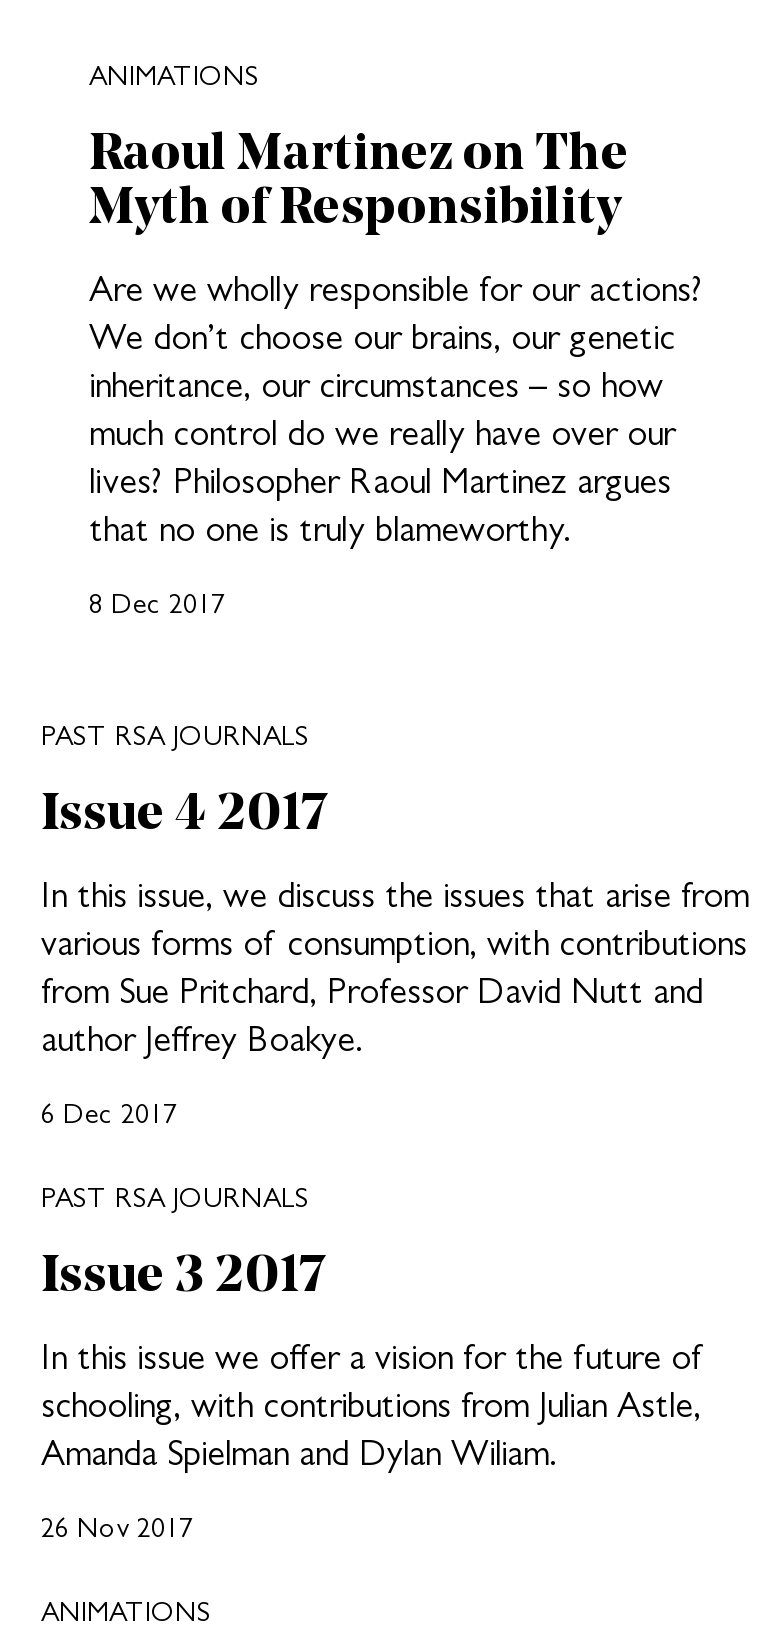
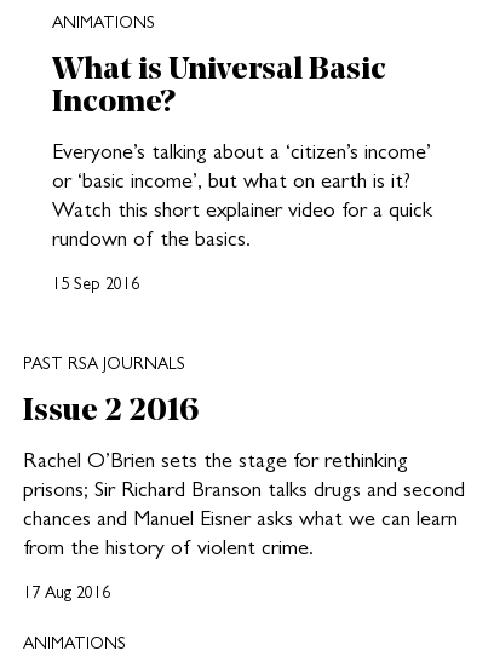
[89,118,629,236] Raoul Martinez on The | Myth of Responsibility -> [52,48,386,119] What is Universal Basic | Income?
[89,268,703,548] Are we wholly responsible for our actions? | We don’t choose our brains, our genetic | inheritance, our circumstances – so how | much control do we really have over our | lives? Philosopher Raoul Martinez argues | that no one is truly blameworthy. -> [52,139,432,250] Everyone’s talking about a ‘citizen’s income’ | or ‘basic income’, but what on earth is it? | Watch this short explainer video for a quick | rundown of the basics.
[89,586,225,618] 8 Dec 2017 -> [52,273,139,292] 15 Sep 2016
[41,778,749,1542] Issue 4 2017 | In this issue, we discuss the issues that arise from | various forms of consumption, with contributions | from Sue Pritchard, Professor David Nutt and | author Jeffrey Boakye. | 6 Dec 2017 | PAST RSA JOURNALS | Issue 3 2017 | In this issue we offer a vision for the future of | schooling, with contributions from Julian Astle, | Amanda Spielman and Dylan Wiliam. | 26 Nov 2017 -> [23,389,465,601] Issue 2 2016 | Rachel O’Brien sets the stage for rethinking | prisons; Sir Richard Branson talks drugs and second | chances and Manuel Eisner asks what we can learn | from the history of violent crime. | 17 Aug 2016

